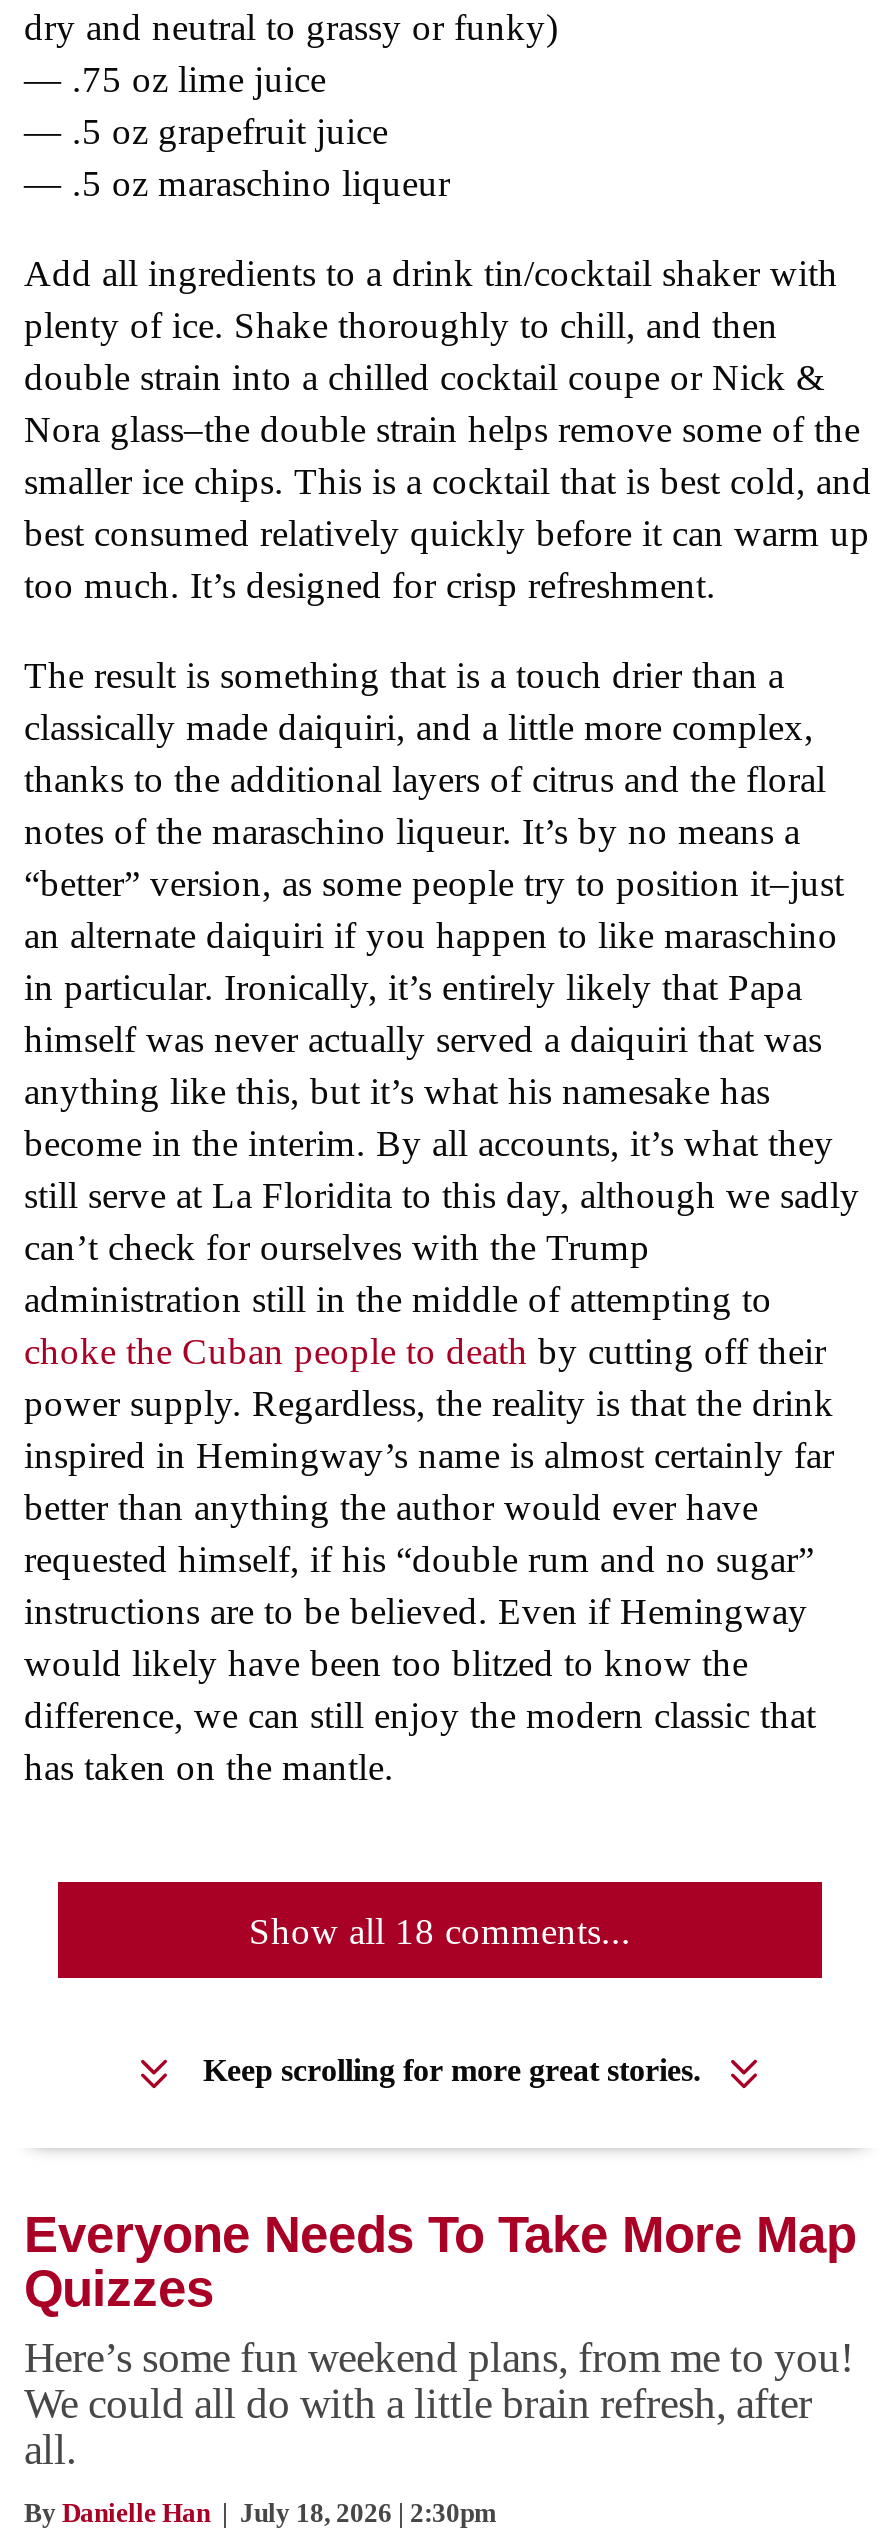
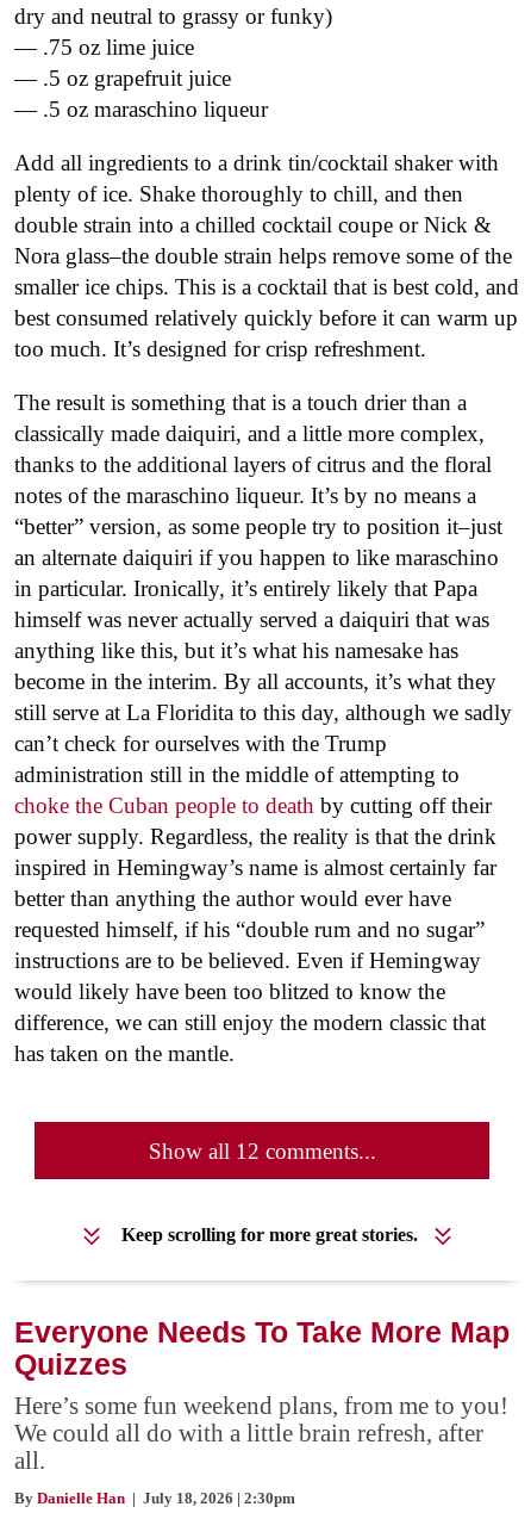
[249,1911,631,1953] Show all 18 comments... -> [148,1139,376,1164] Show all 12 comments...

